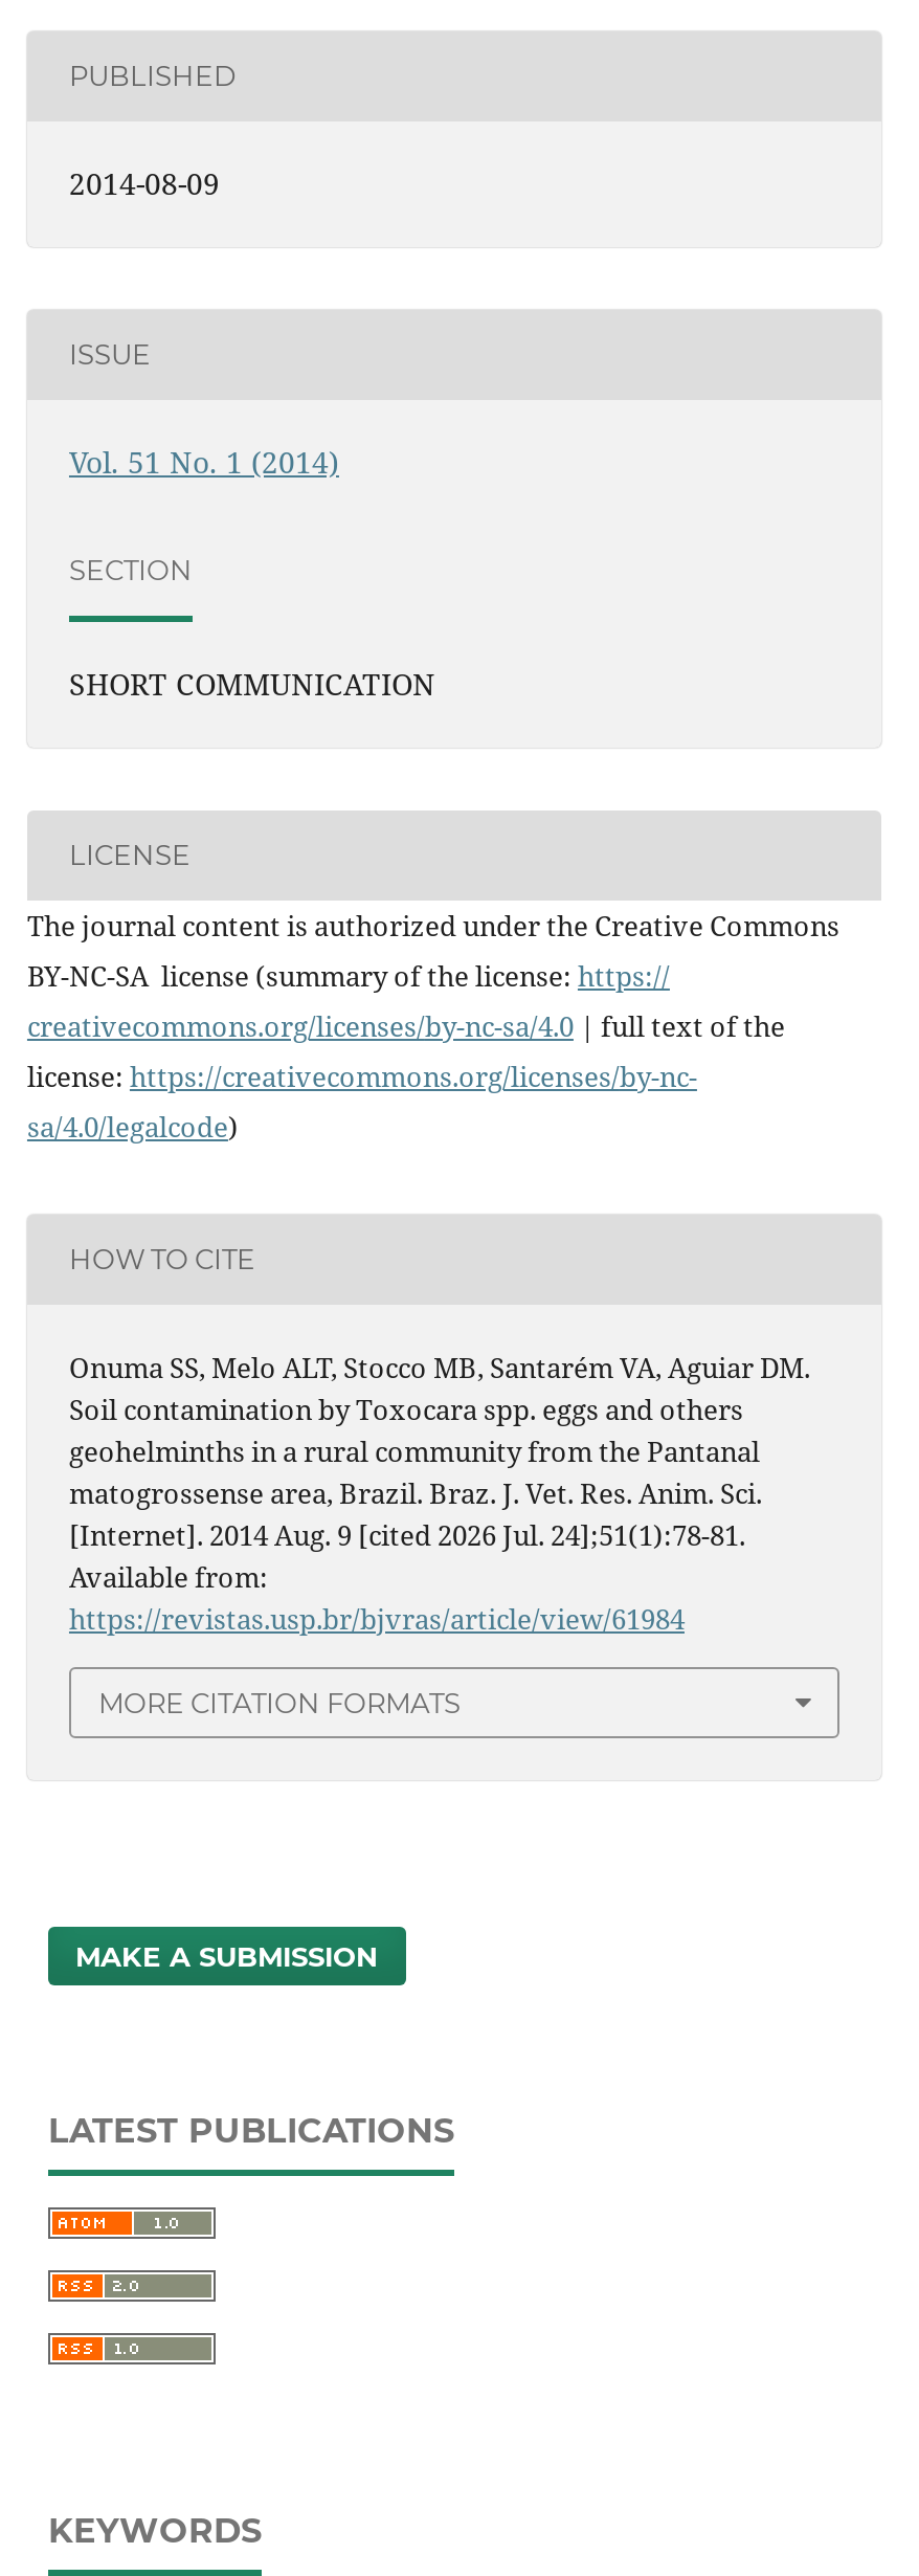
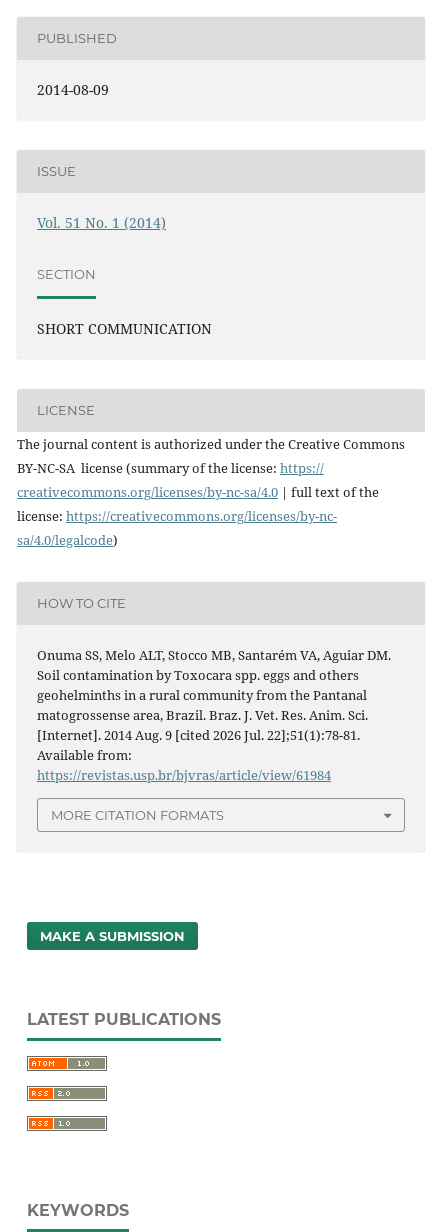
[69,1516,745,1554] [Internet]. 2014 Aug. 9 [cited 2026 Jul. 24];51(1):78-81. -> [37,726,360,744] [Internet]. 2014 Aug. 9 [cited 2026 Jul. 22];51(1):78-81.

